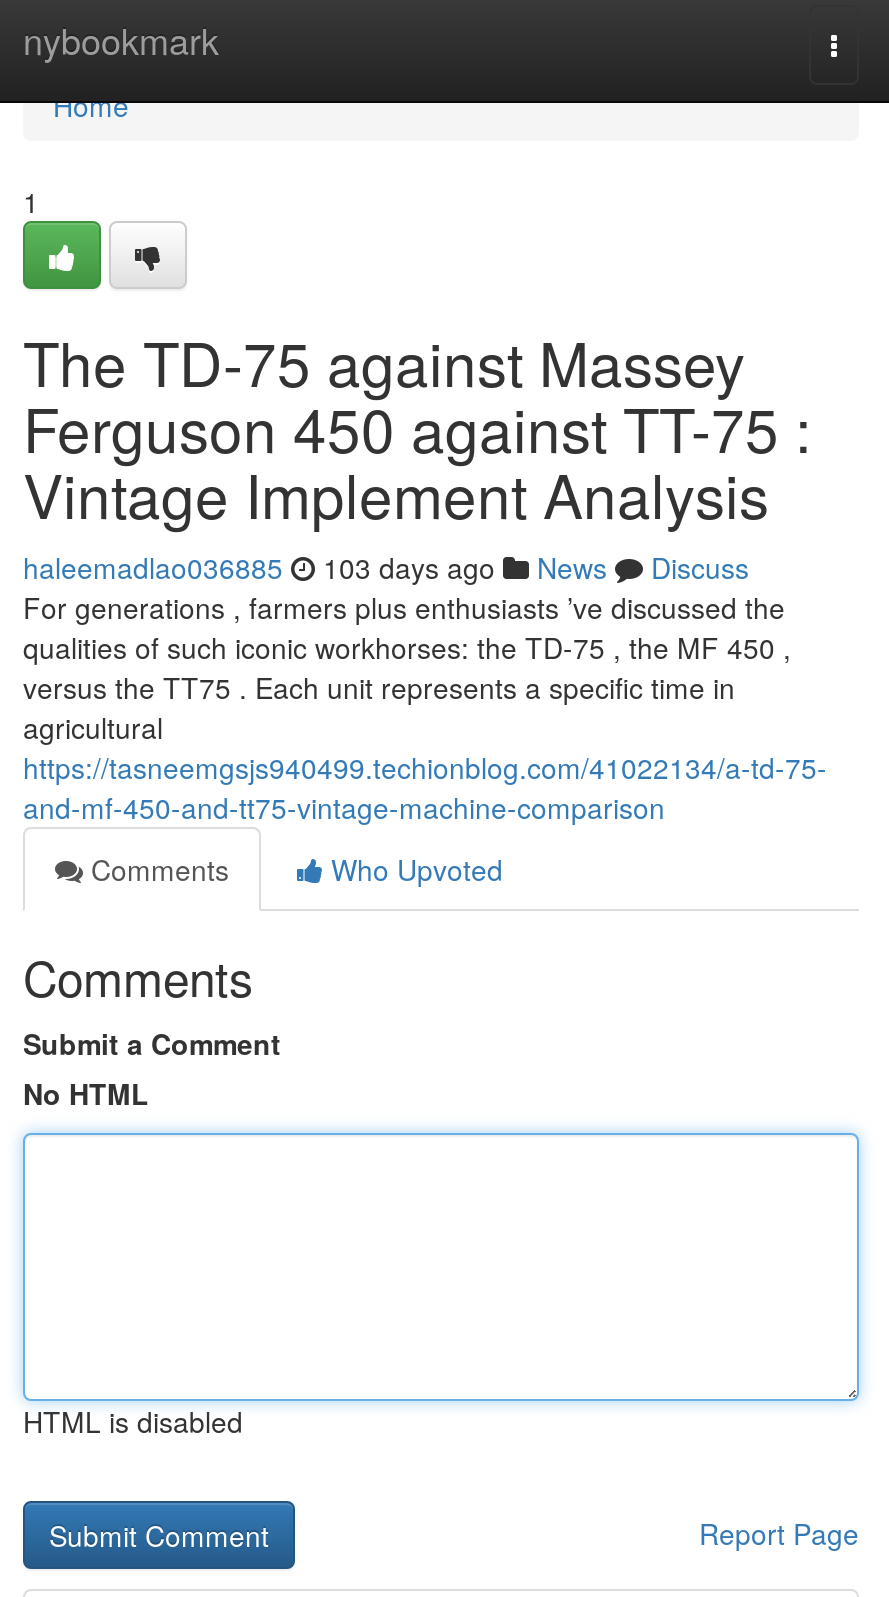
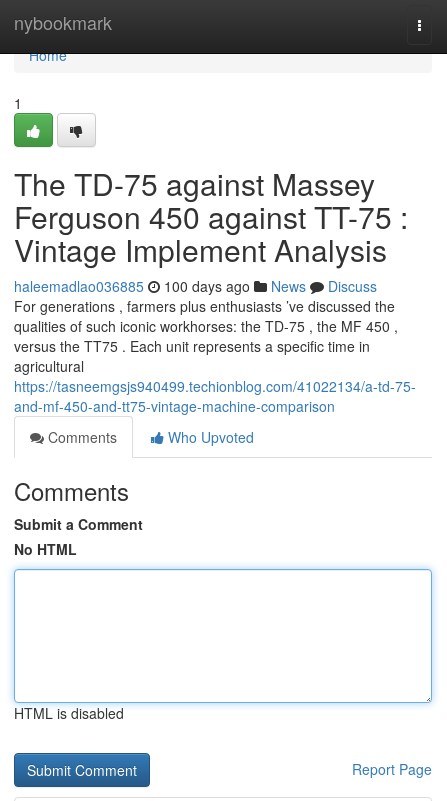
[23,547,749,587] haleemadlao036885 103 days ago News Discuss -> [14,276,377,296] haleemadlao036885 100 days ago News Discuss

